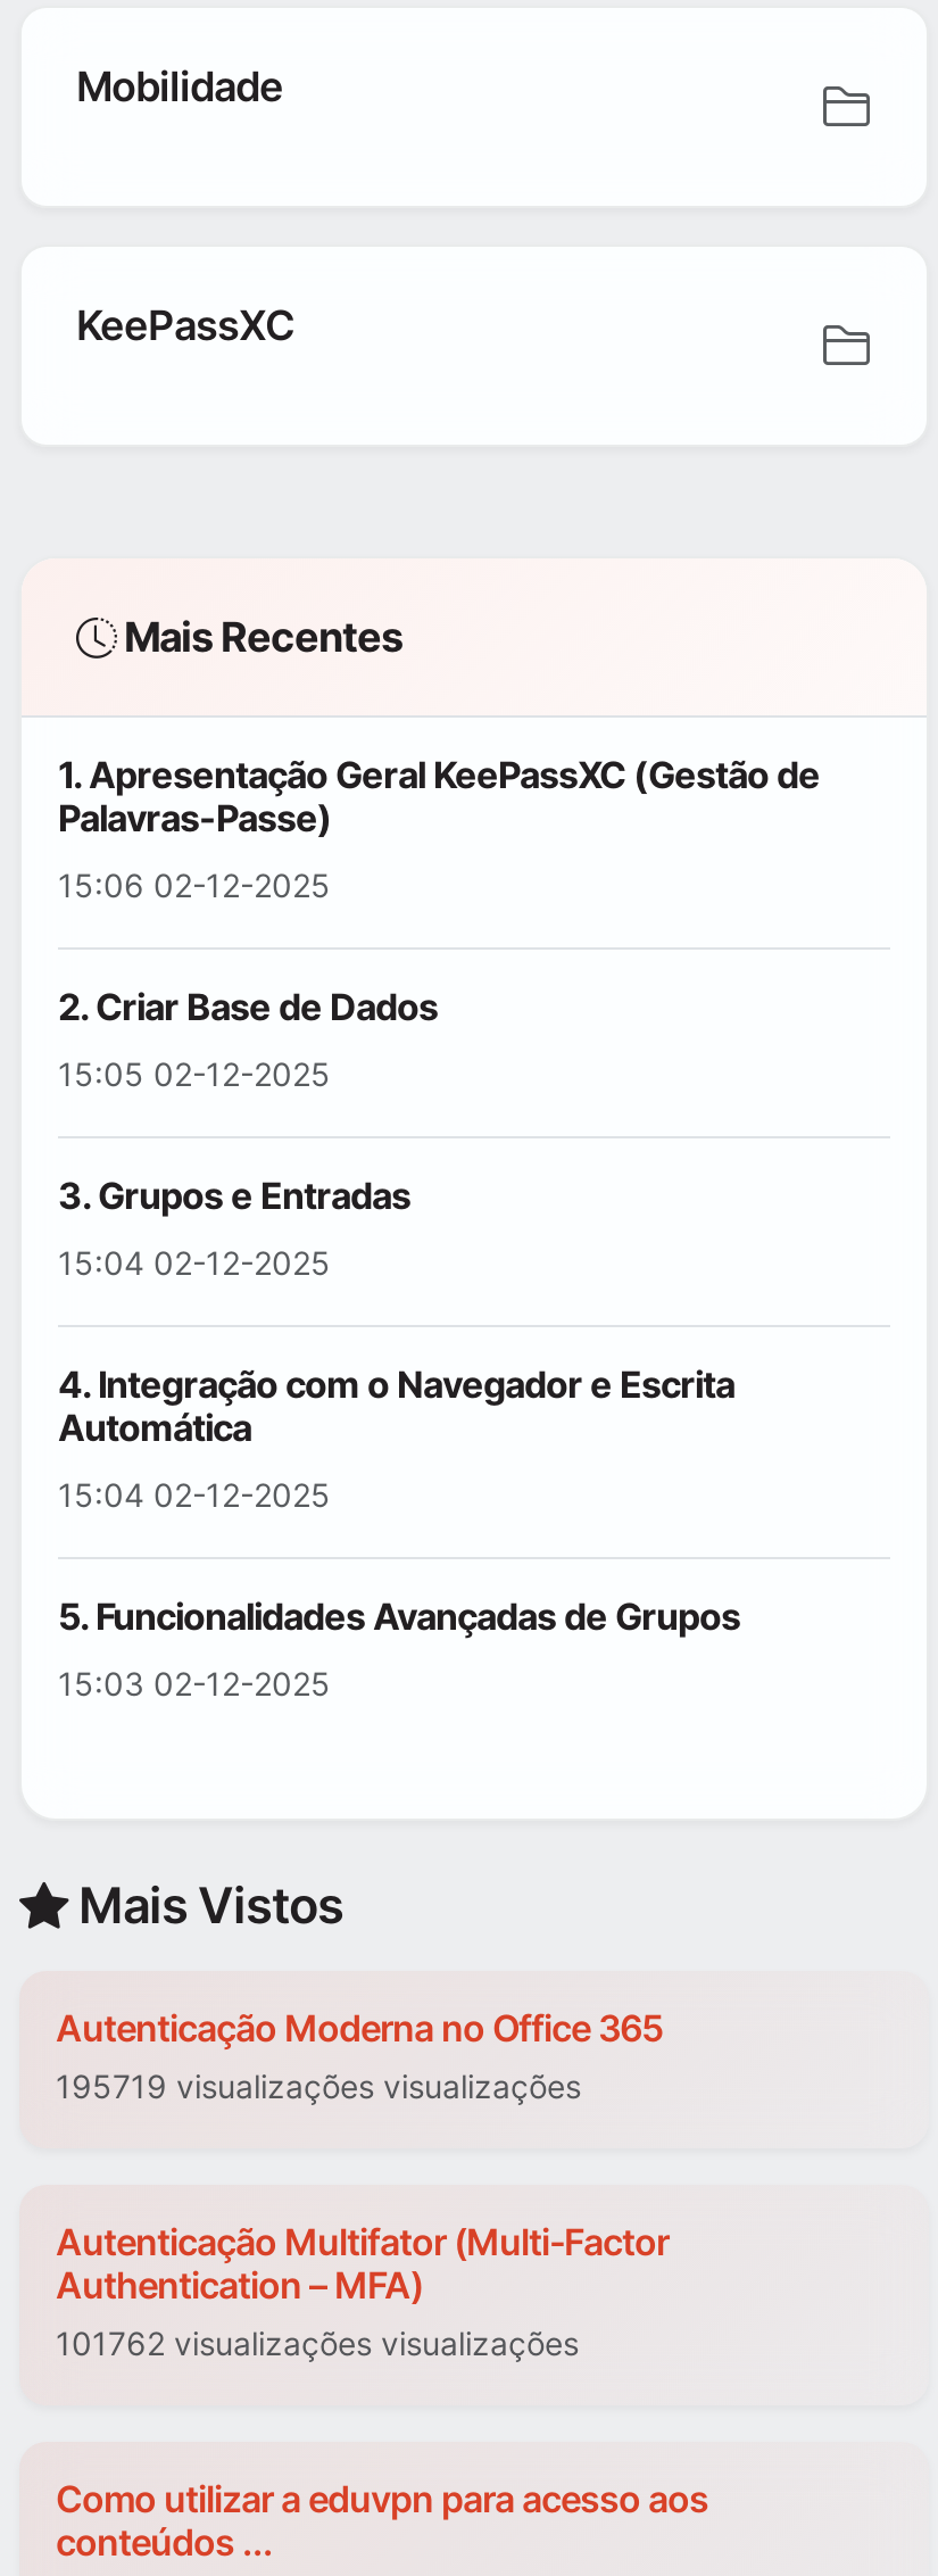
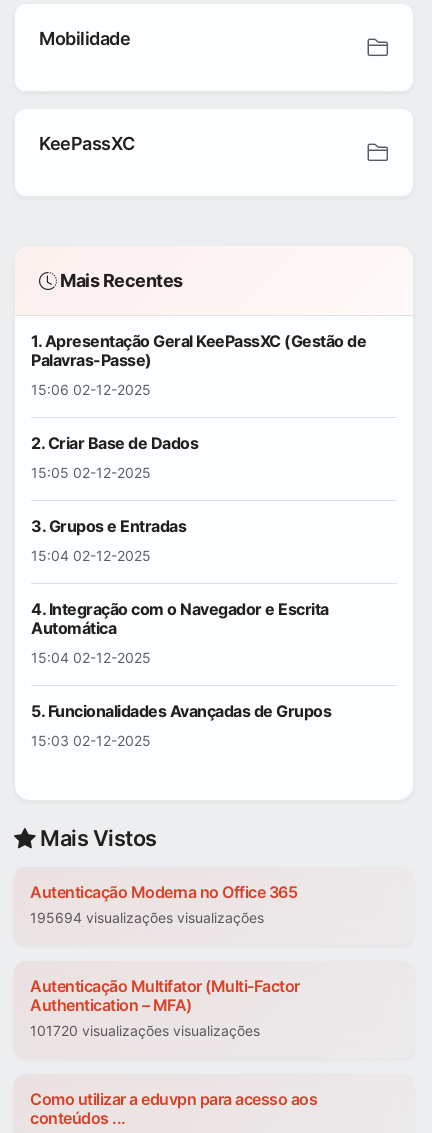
[56,2068,581,2106] 195719 visualizações visualizações -> [30,909,264,926] 195694 visualizações visualizações
[56,2325,579,2363] 101762 visualizações visualizações -> [30,1022,260,1039] 101720 visualizações visualizações

